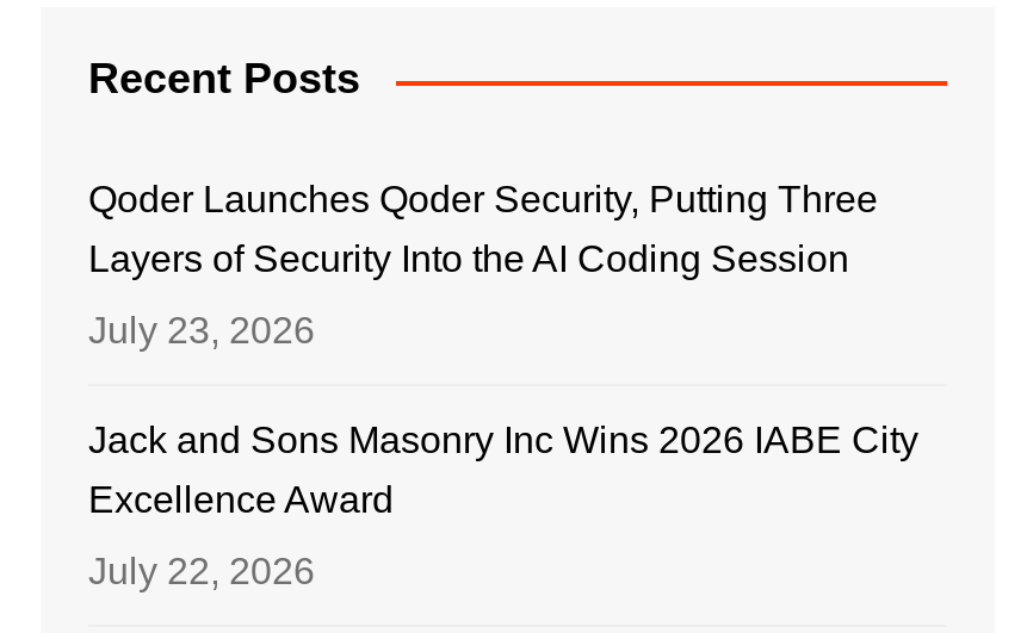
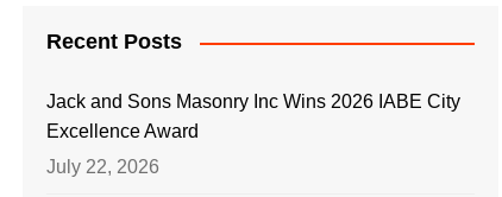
[88,179,878,350] Qoder Launches Qoder Security, Putting Three | Layers of Security Into the AI Coding Session | July 23, 2026 -> none

